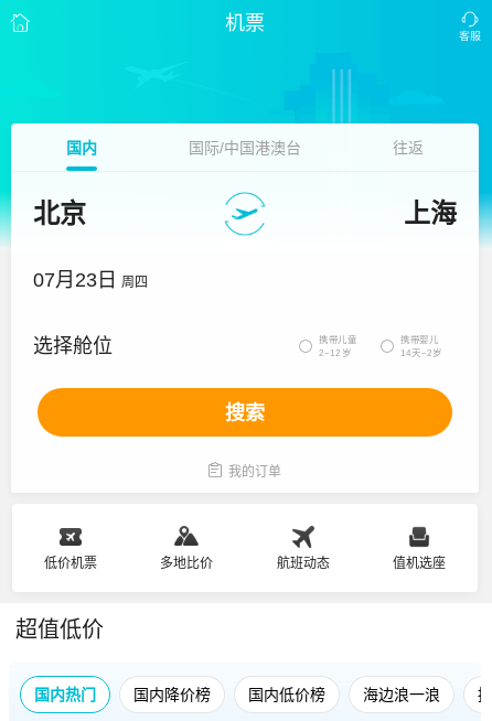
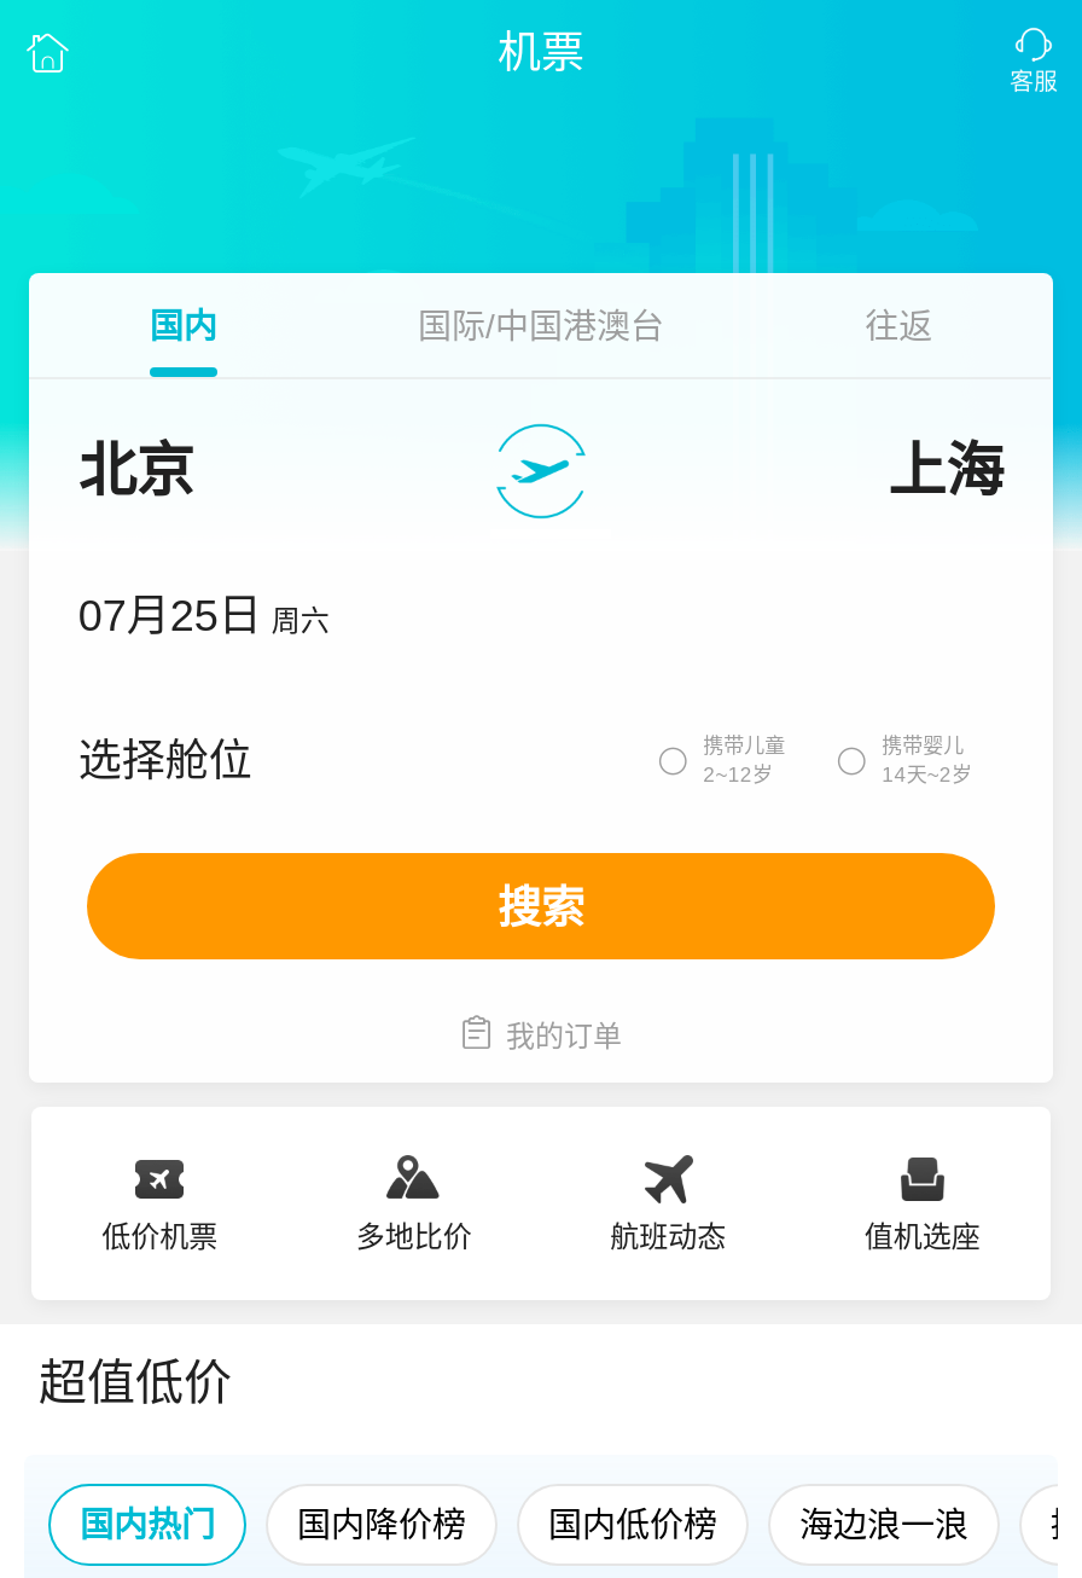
[33,269,148,291] 07月23日 周四 -> [78,592,329,640] 07月25日 周六

